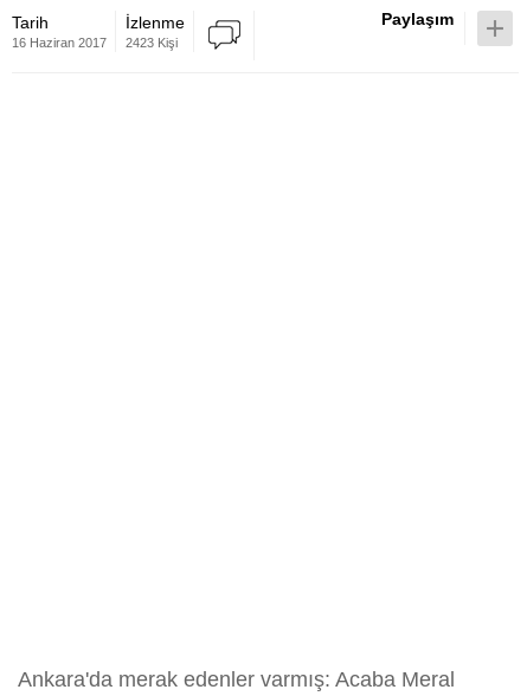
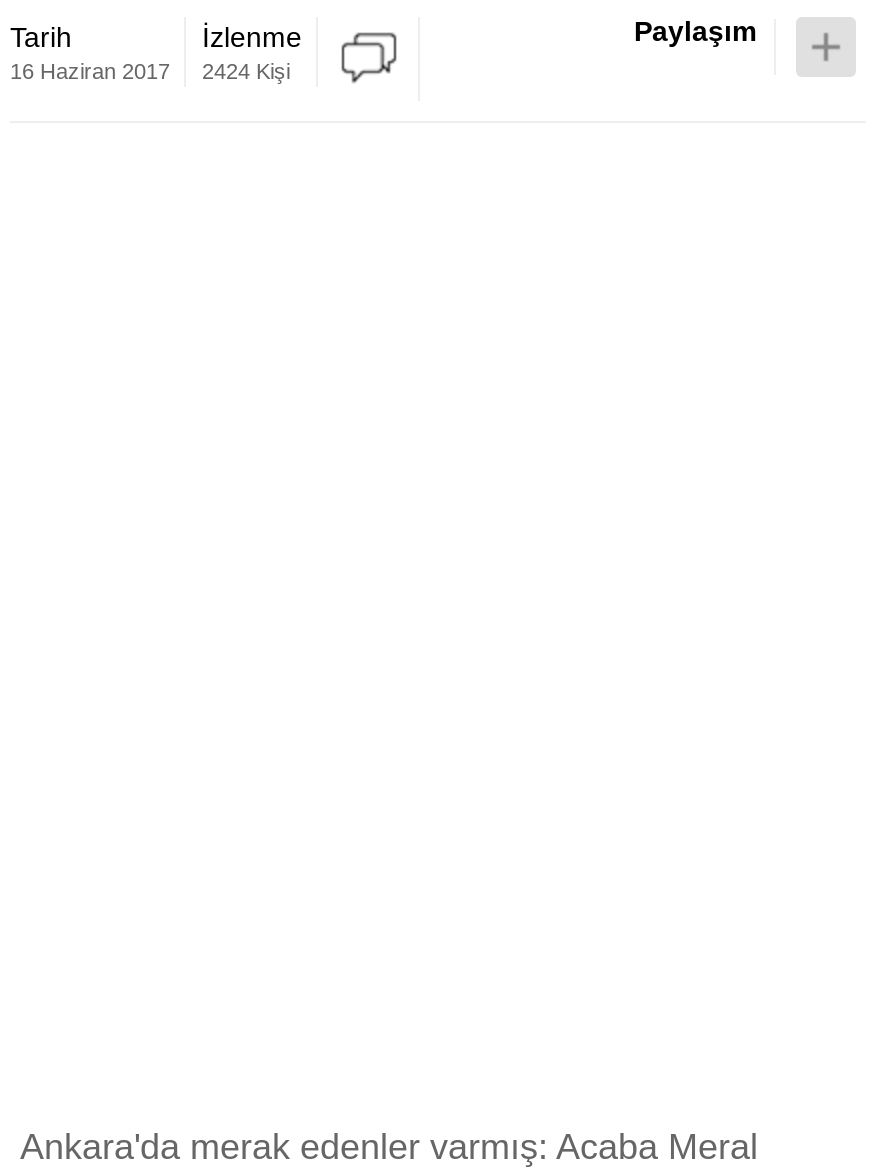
[12,36,178,50] 16 Haziran 2017 2423 Kişi -> [10,59,290,83] 16 Haziran 2017 2424 Kişi

